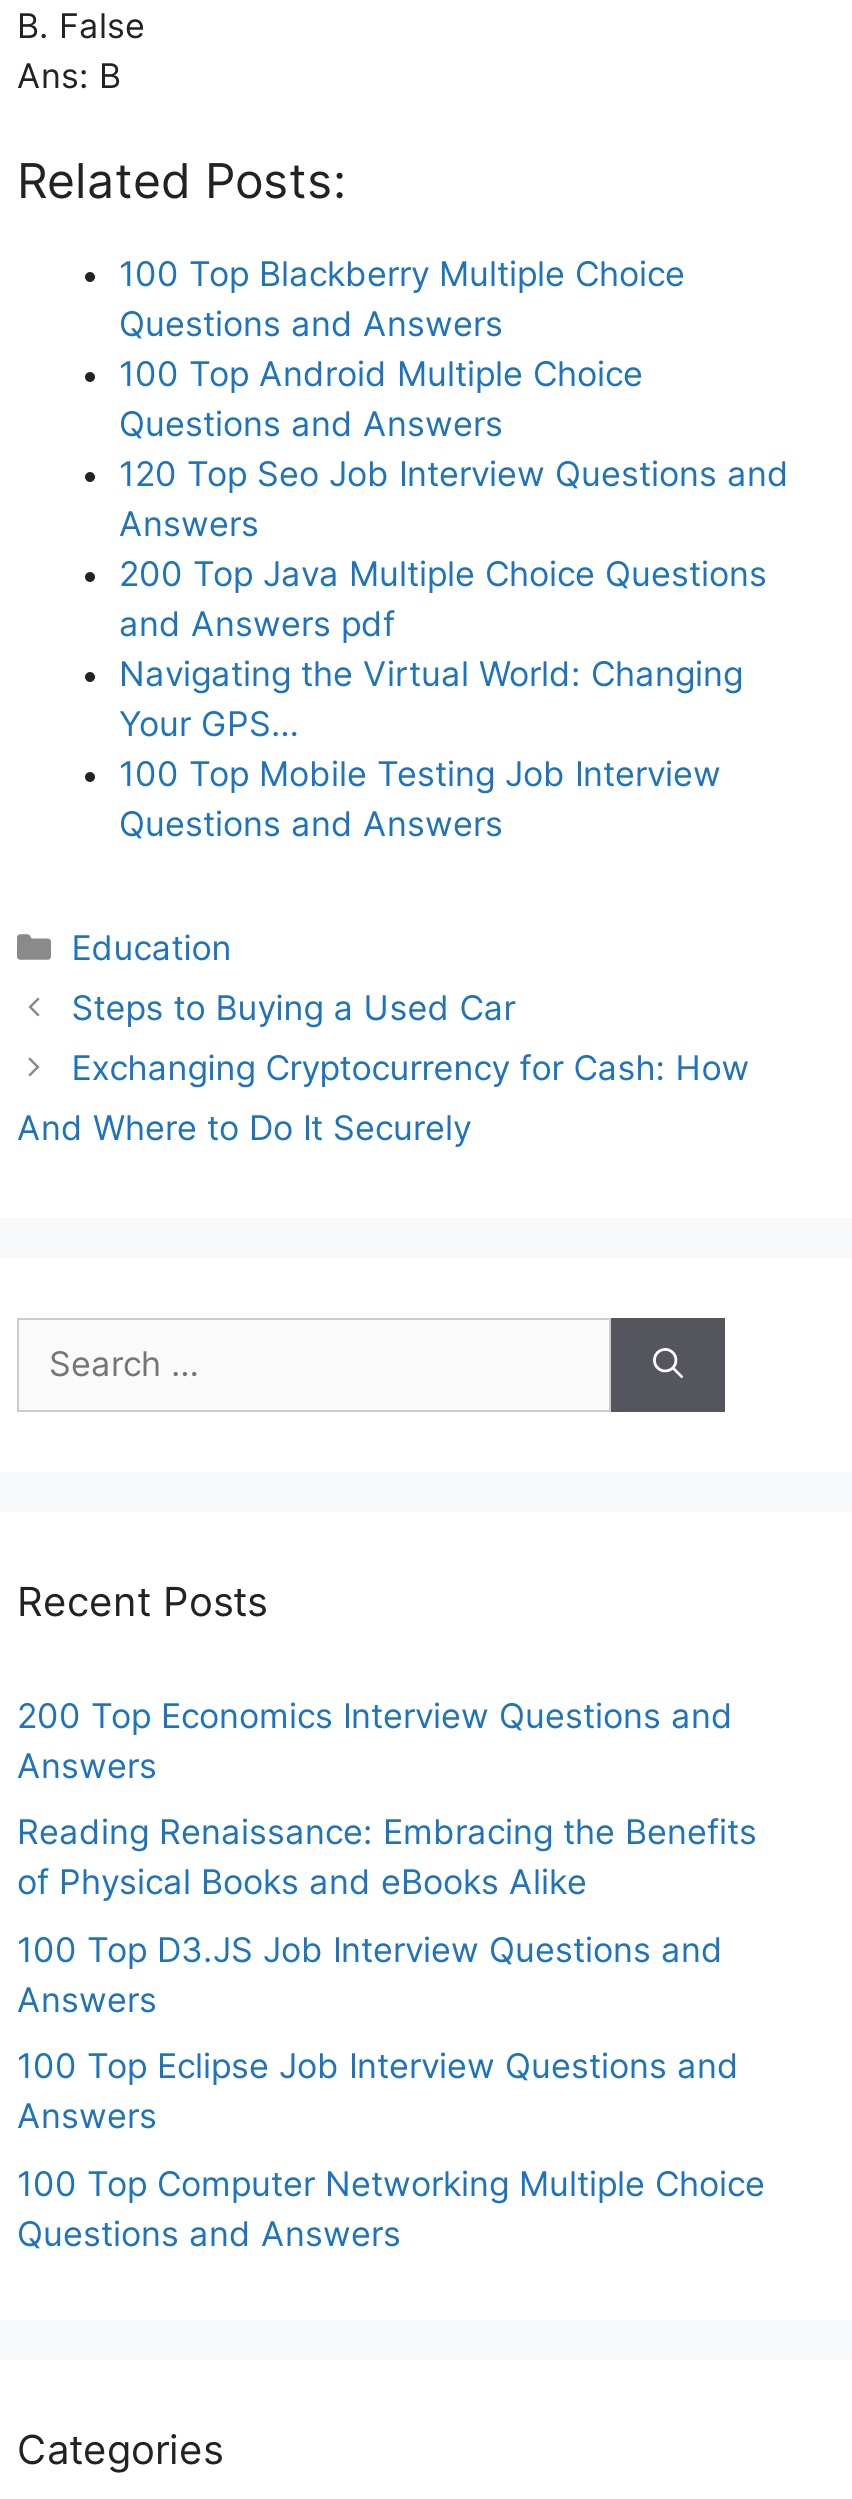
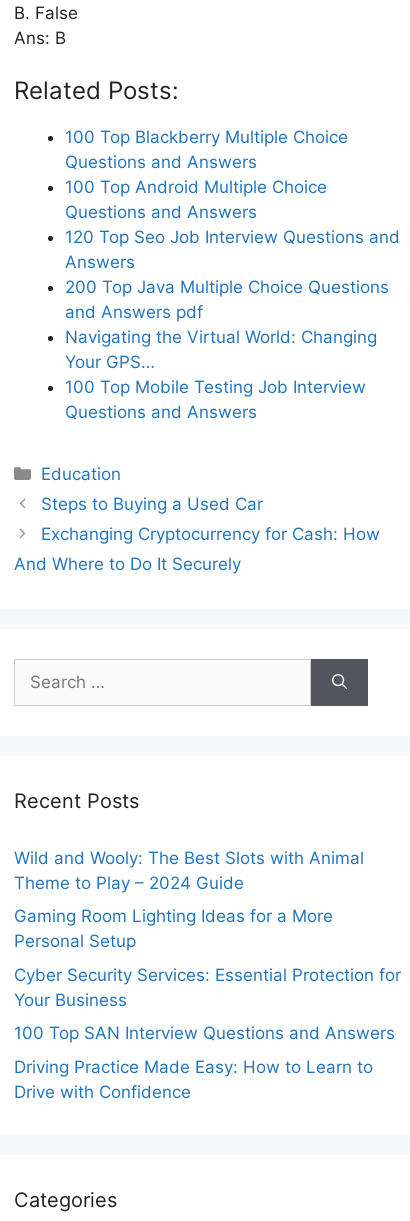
[17,1695,733,1785] 200 Top Economics Interview Questions and | Answers -> [14,847,364,892] Wild and Wooly: The Best Slots with Animal | Theme to Play – 2024 Guide
[17,1812,757,1902] Reading Renaissance: Embracing the Benefits | of Physical Books and eBooks Alike -> [14,906,333,951] Gaming Room Lighting Ideas for a More | Personal Setup
[17,1929,723,2019] 100 Top D3.JS Job Interview Questions and | Answers -> [14,964,401,1009] Cyber Security Services: Essential Protection for | Your Business
[17,2046,739,2136] 100 Top Eclipse Job Interview Questions and | Answers -> [14,1023,395,1043] 100 Top SAN Interview Questions and Answers
[17,2163,765,2253] 100 Top Computer Networking Multiple Choice | Questions and Answers -> [14,1056,373,1101] Driving Practice Made Easy: How to Learn to | Drive with Confidence

